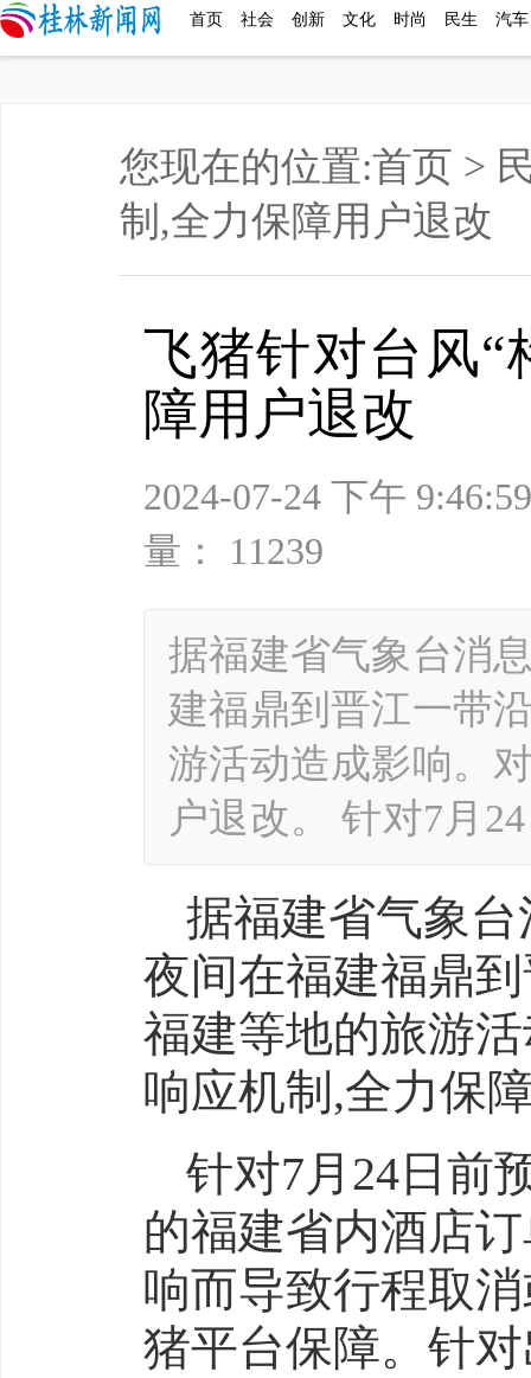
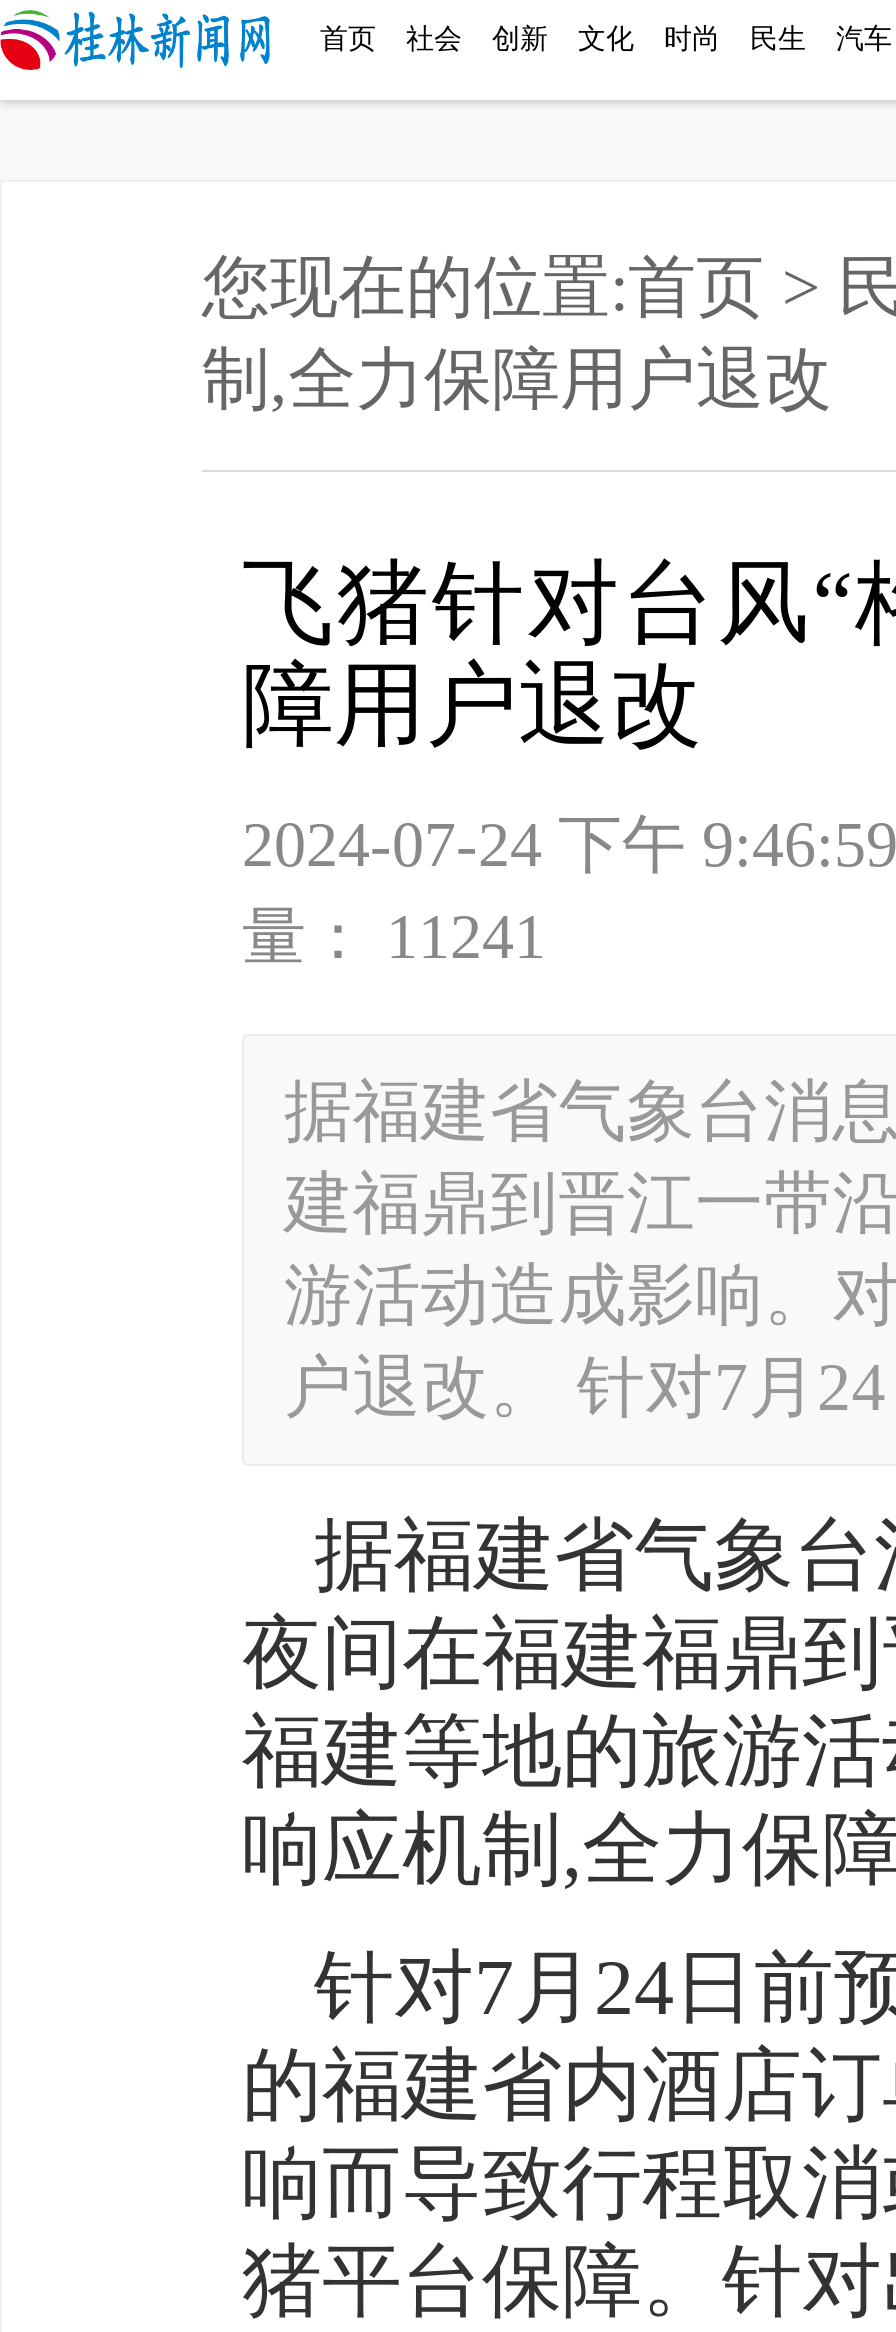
[143,531,324,572] 量： 11239 -> [242,902,546,972] 量： 11241

